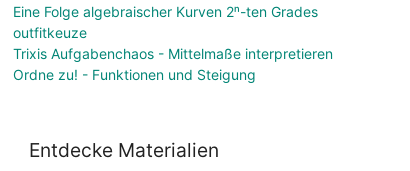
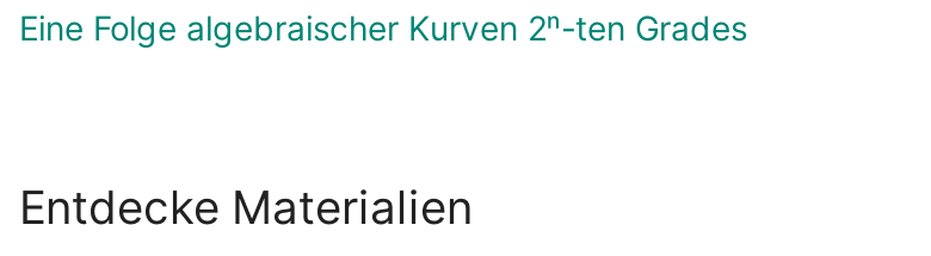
[13,24,333,83] outfitkeuze | Trixis Aufgabenchaos - Mittelmaße interpretieren | Ordne zu! - Funktionen und Steigung -> none

